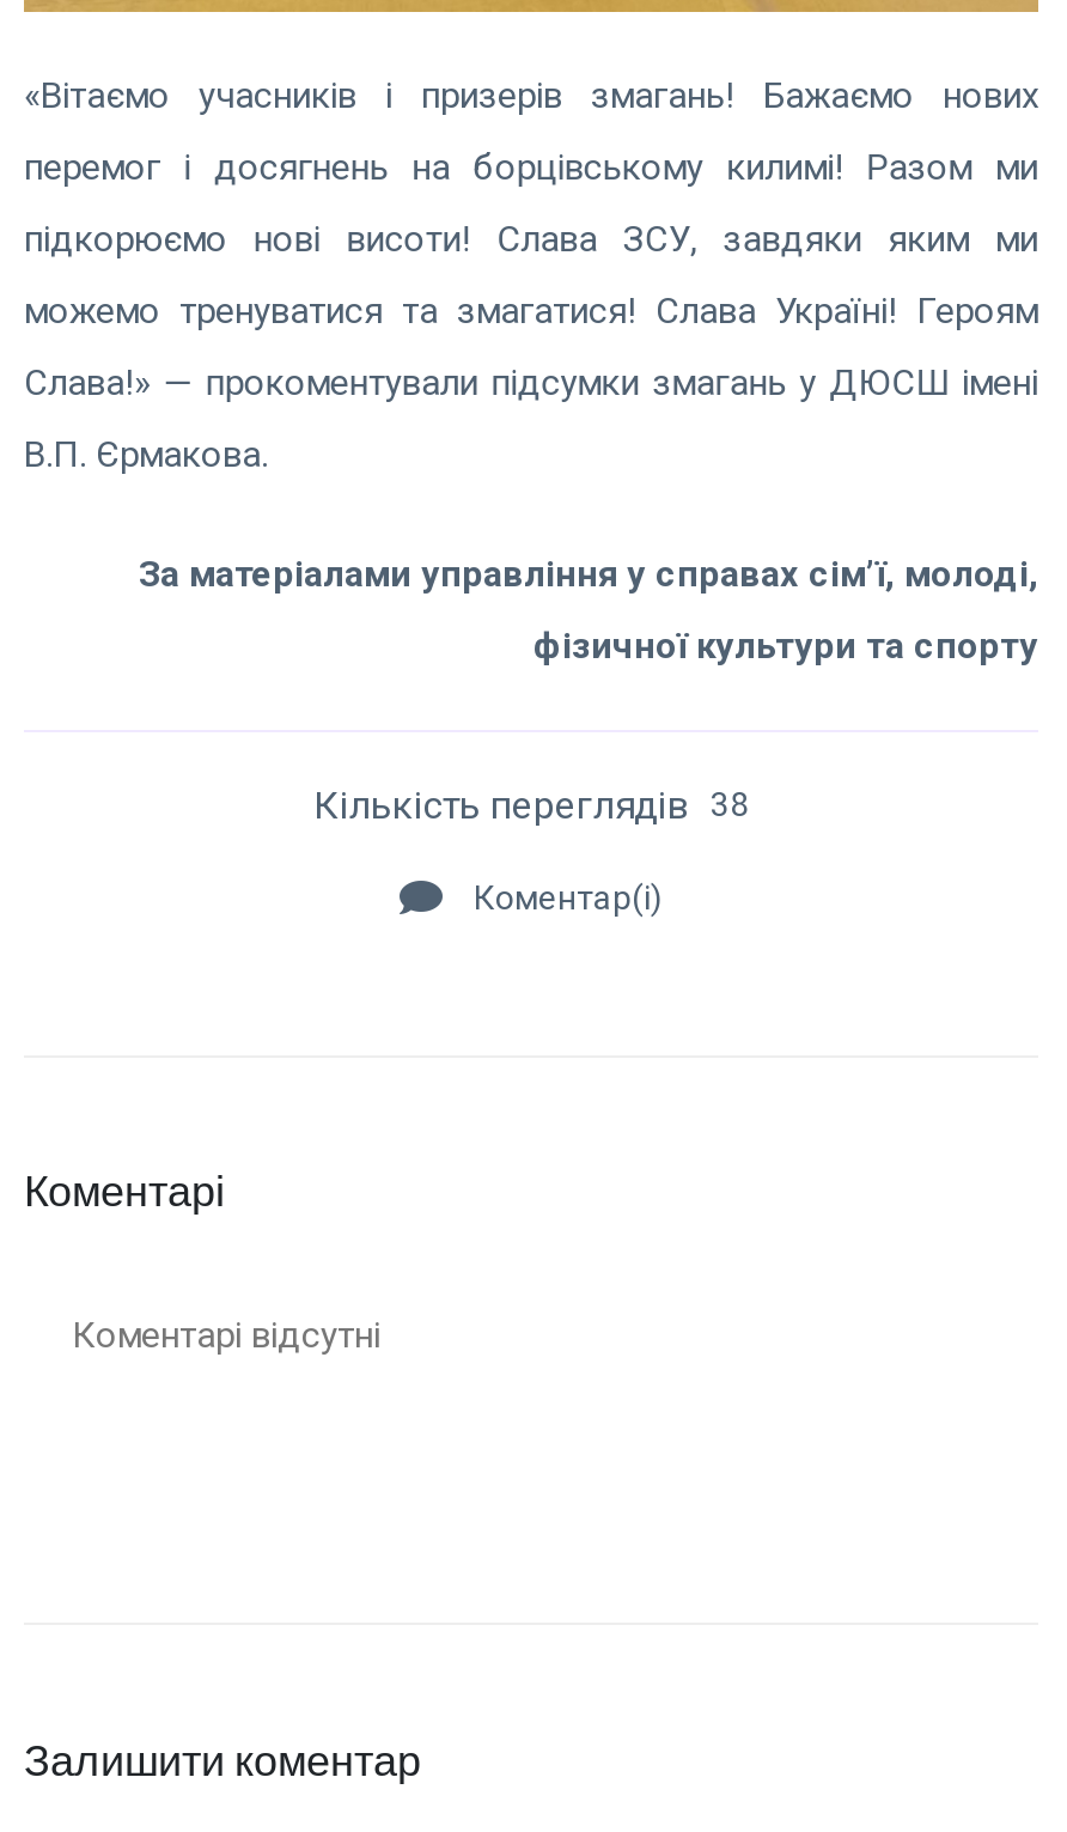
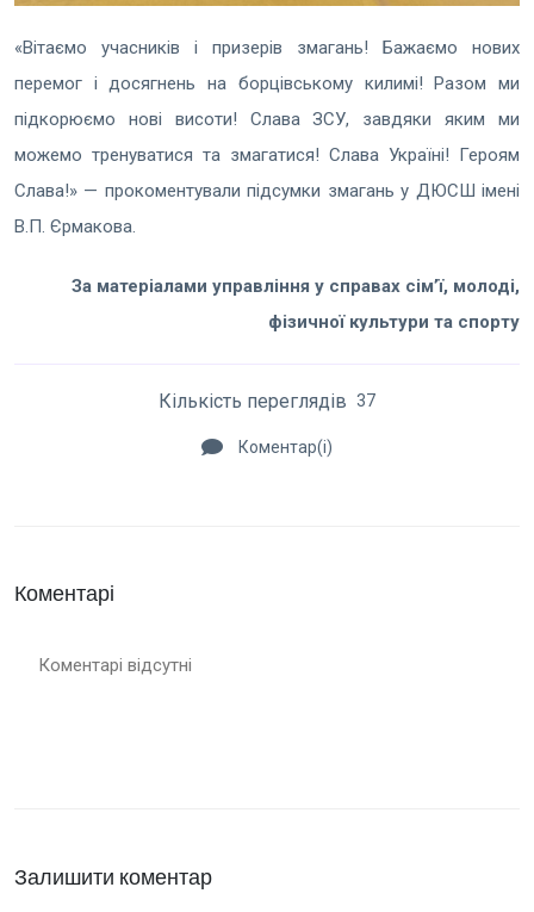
[313,782,749,828] Кількість переглядів 38 -> [159,390,375,412] Кількість переглядів 37

